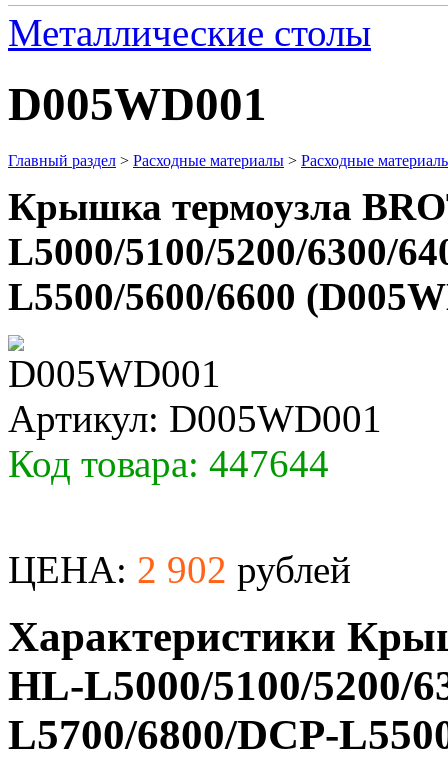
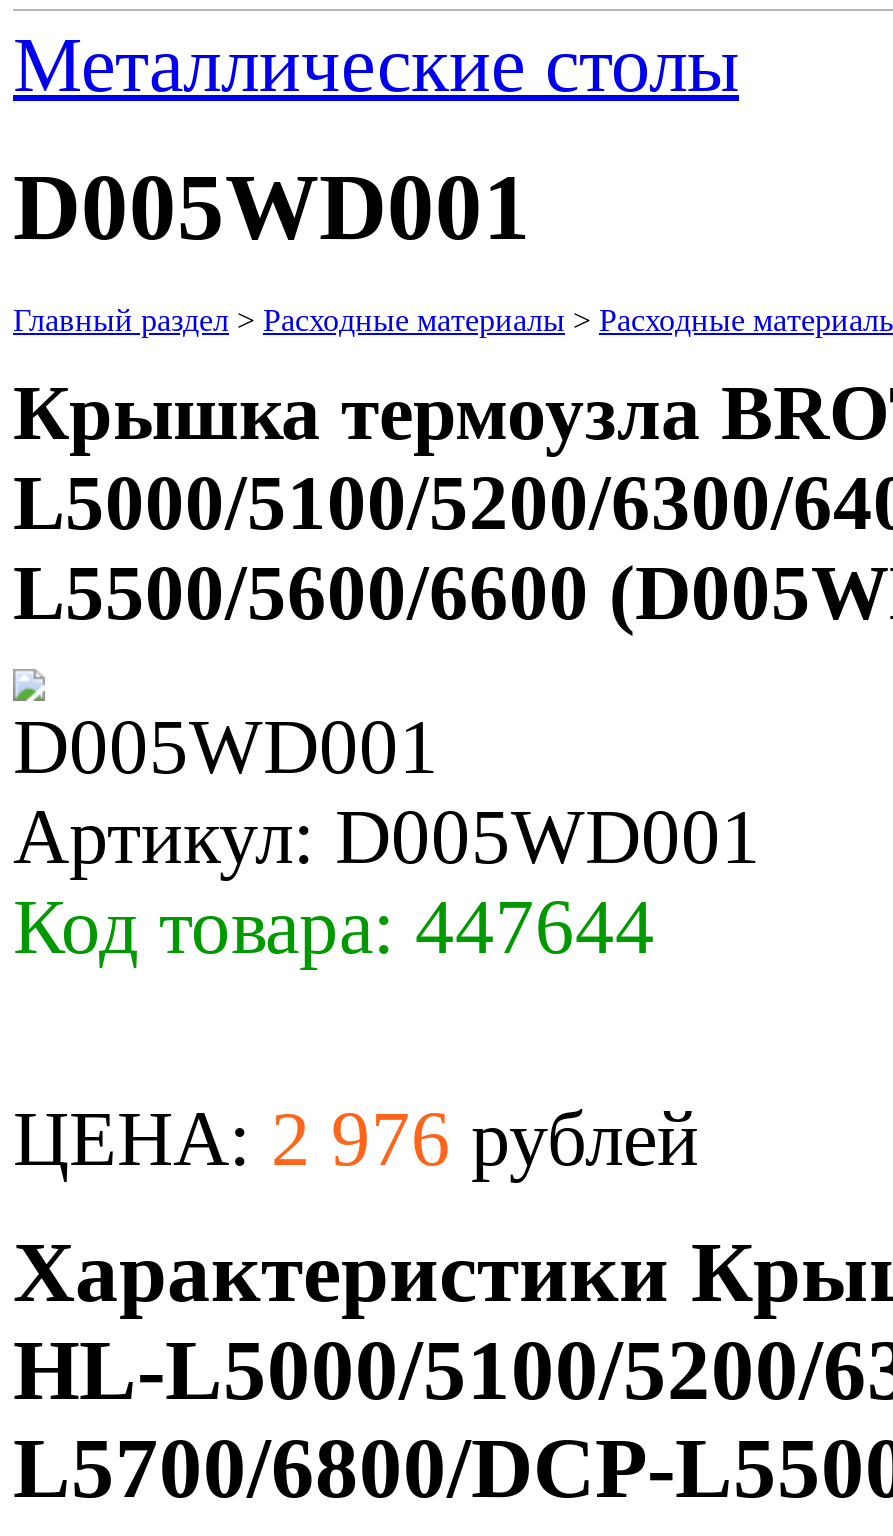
[8,548,351,591] ЦЕНА: 2 902 рублей -> [13,1095,699,1181] ЦЕНА: 2 976 рублей

